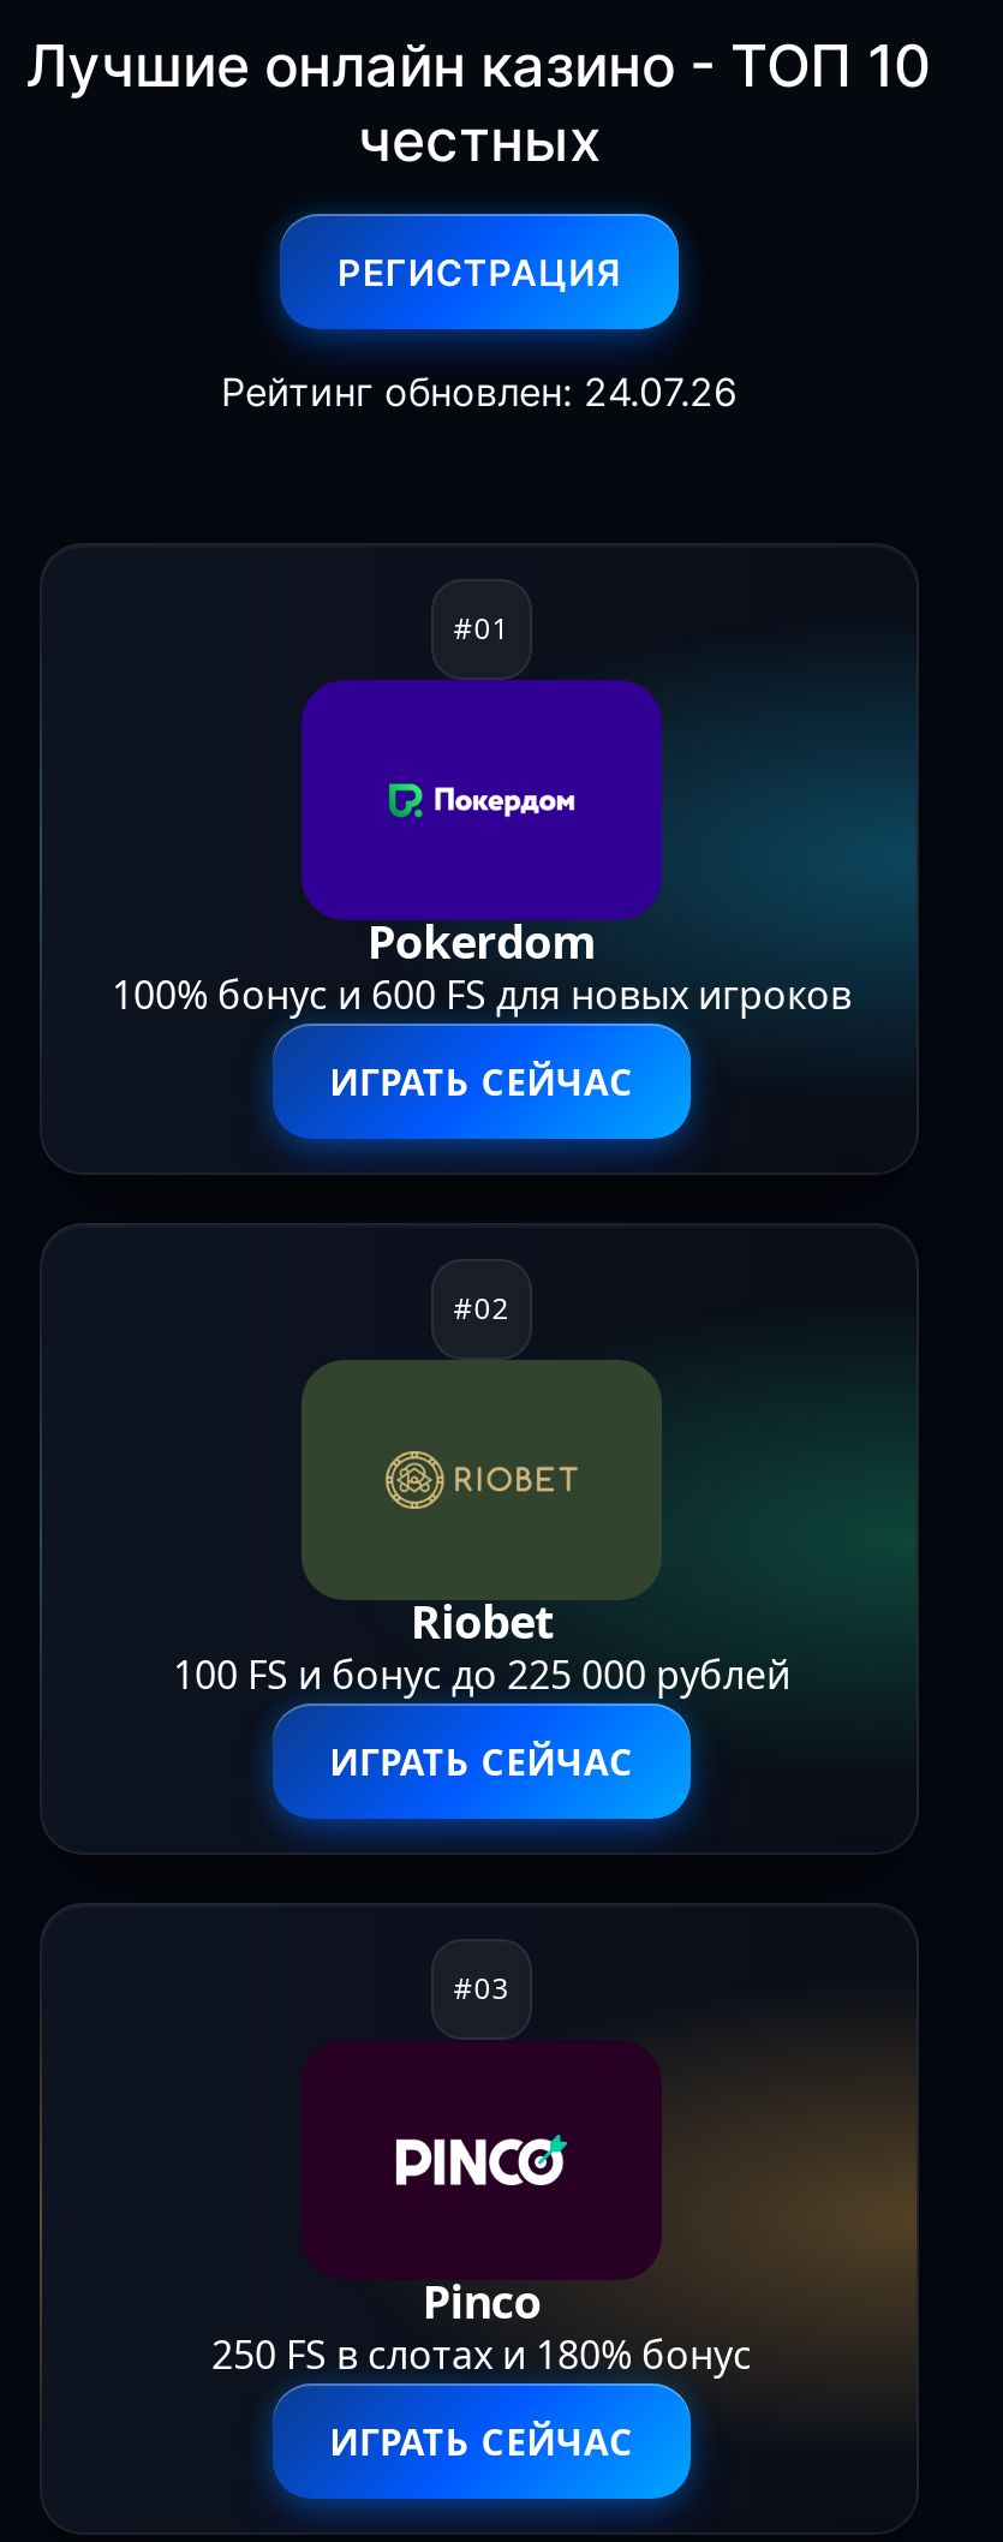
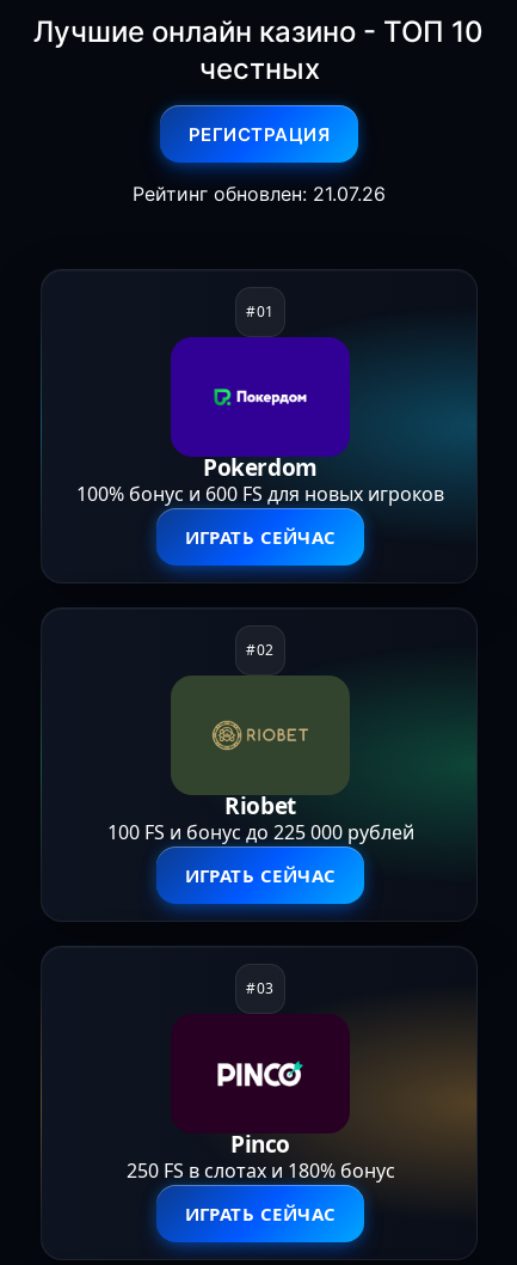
[221,368,738,416] Рейтинг обновлен: 24.07.26 -> [133,182,386,206] Рейтинг обновлен: 21.07.26

